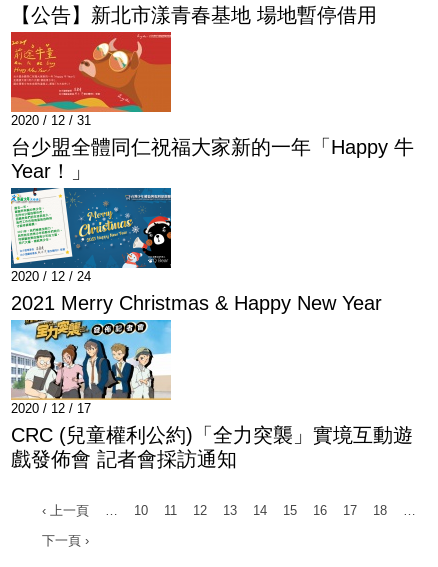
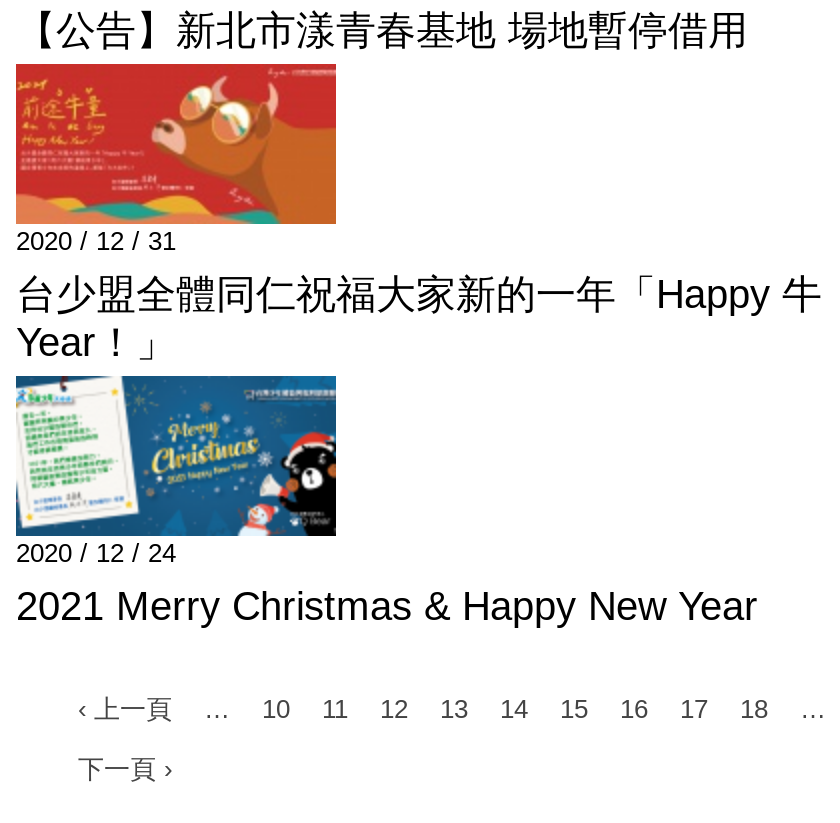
[10,319,413,470] [image] | 2020 / 12 / 17 | CRC (兒童權利公約)「全力突襲」實境互動遊 | 戲發佈會 記者會採訪通知 -> none

